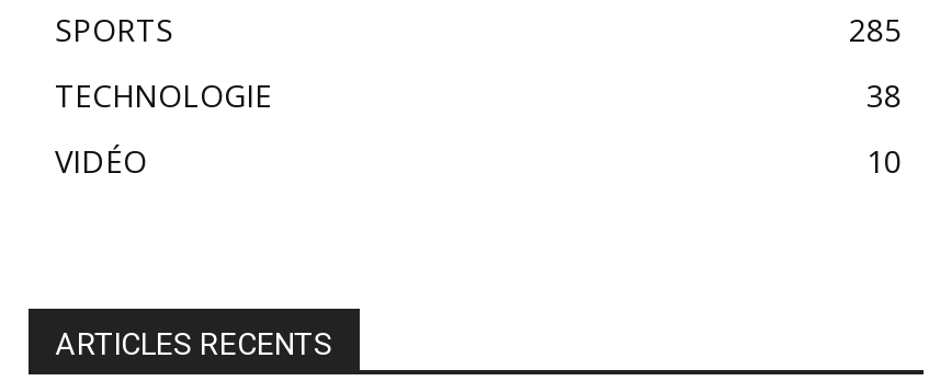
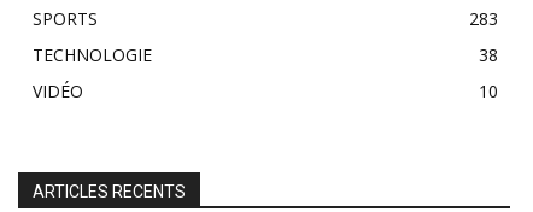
[849,9,902,51] 285 -> [469,7,498,30] 283

